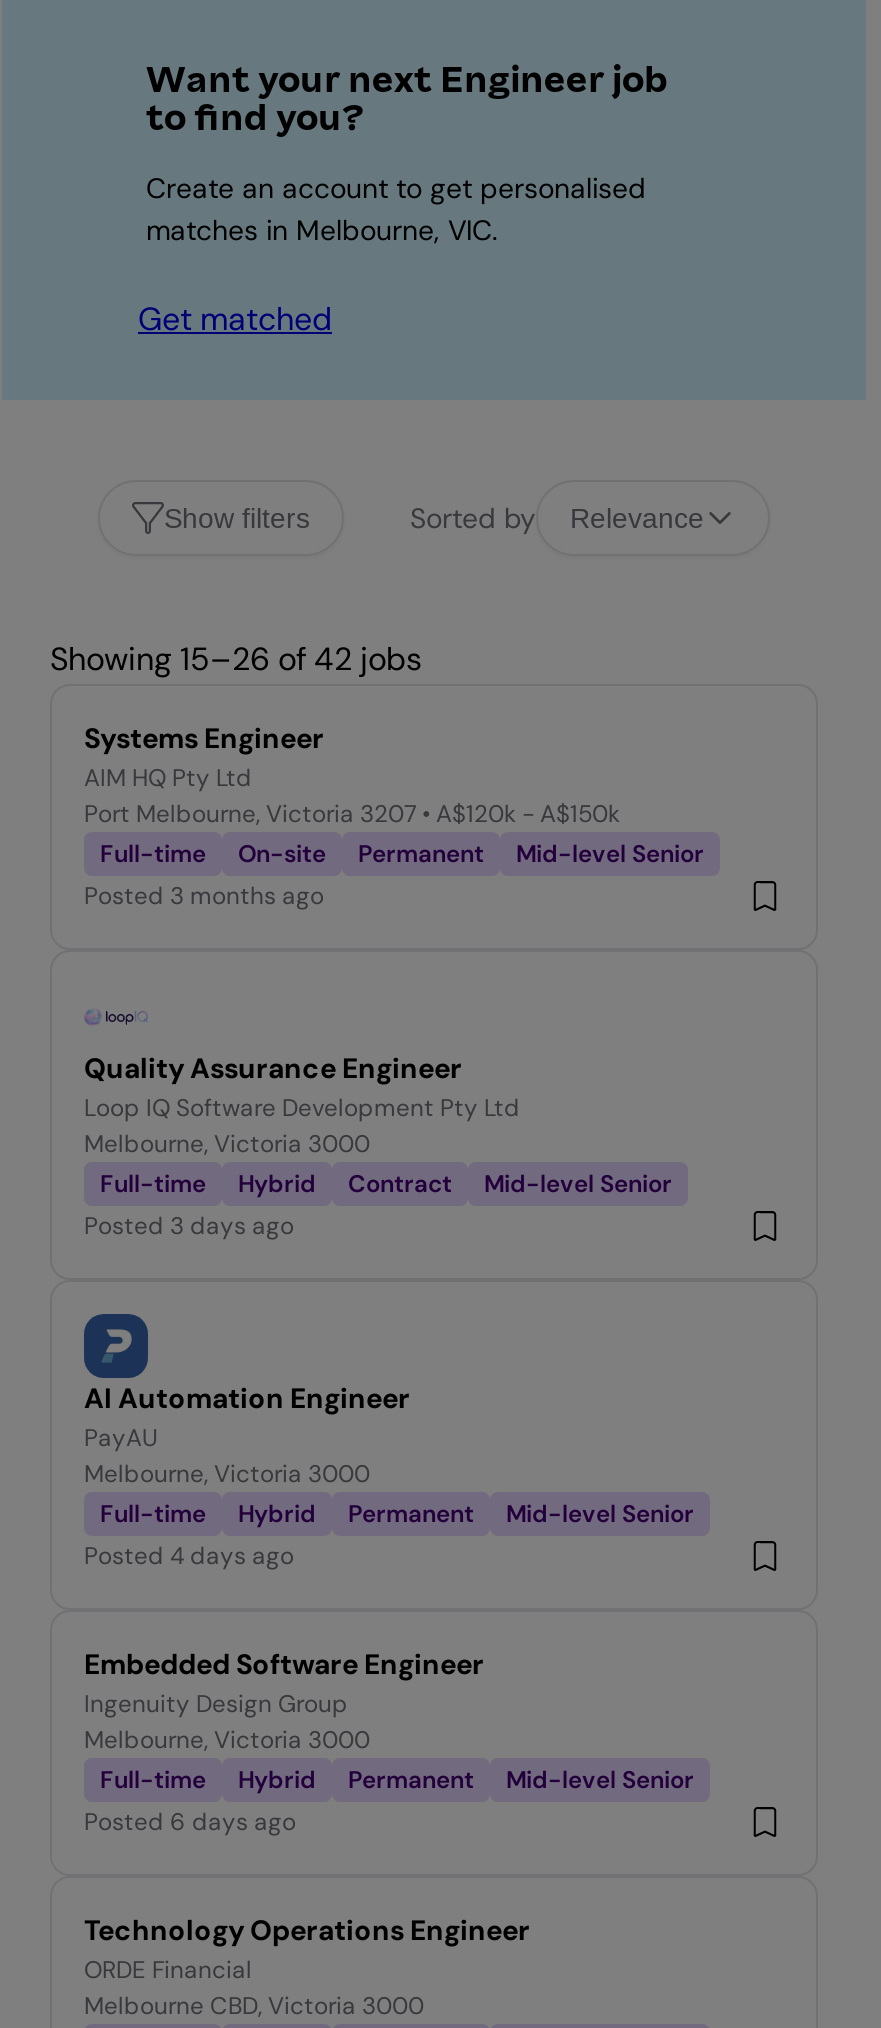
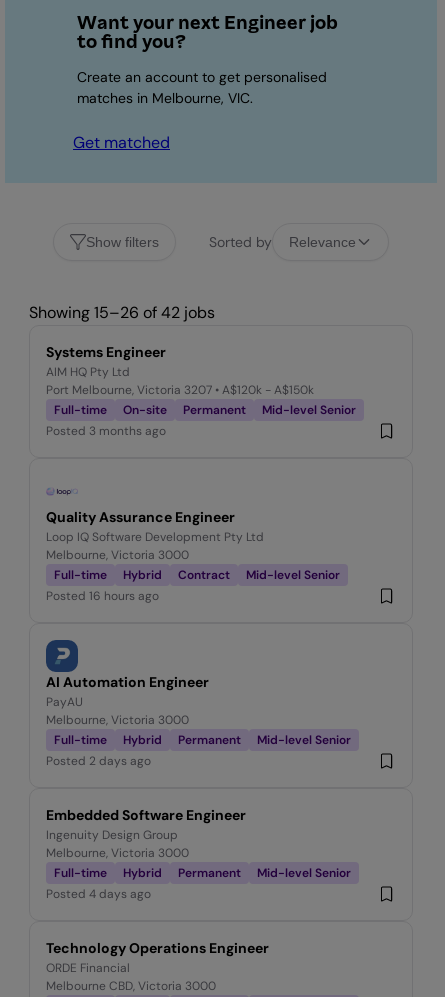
[84,1211,294,1243] Posted 3 days ago -> [46,588,159,604] Posted 16 hours ago
moved [84,1541,294,1573] -> [46,886,151,902]: Posted 4 days ago
none -> [46,753,151,769] Posted 2 days ago
[84,1807,296,1839] Posted 6 days ago -> none

